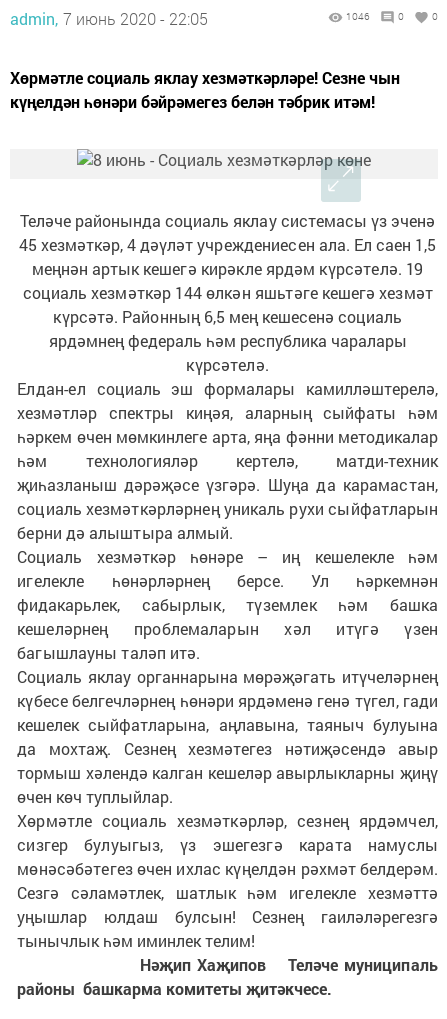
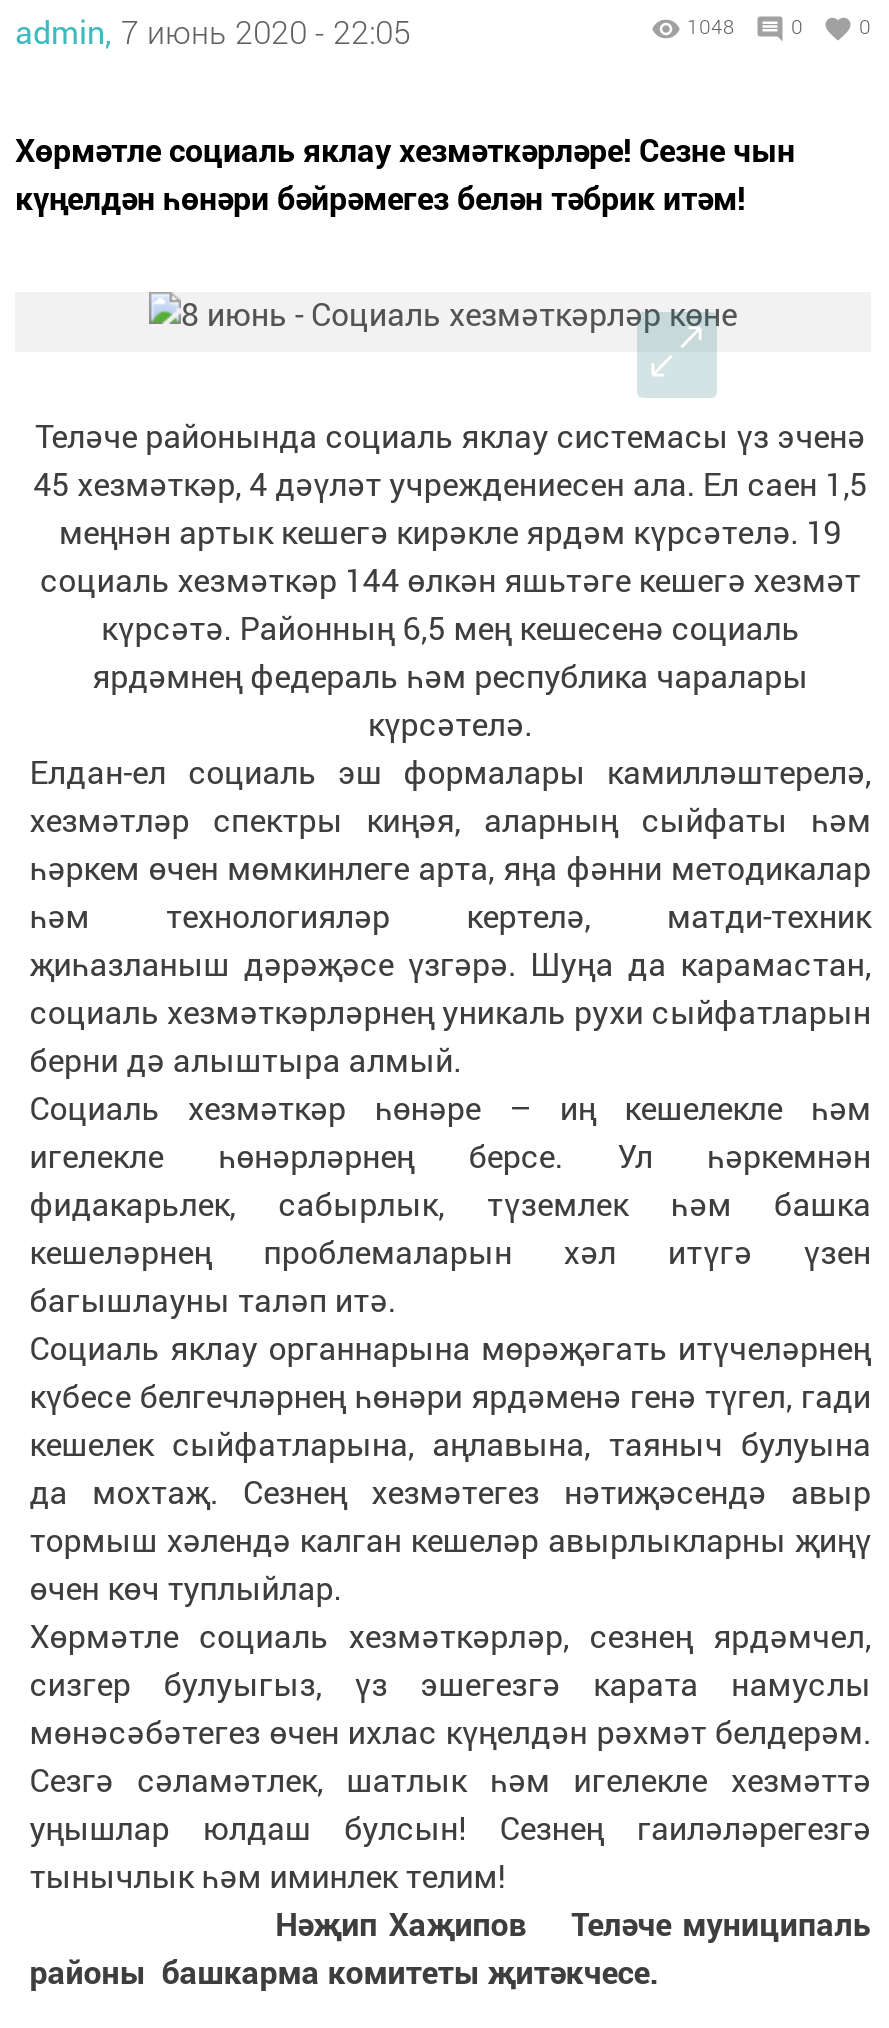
[346,10,370,23] 1046 -> [687,15,735,41] 1048

